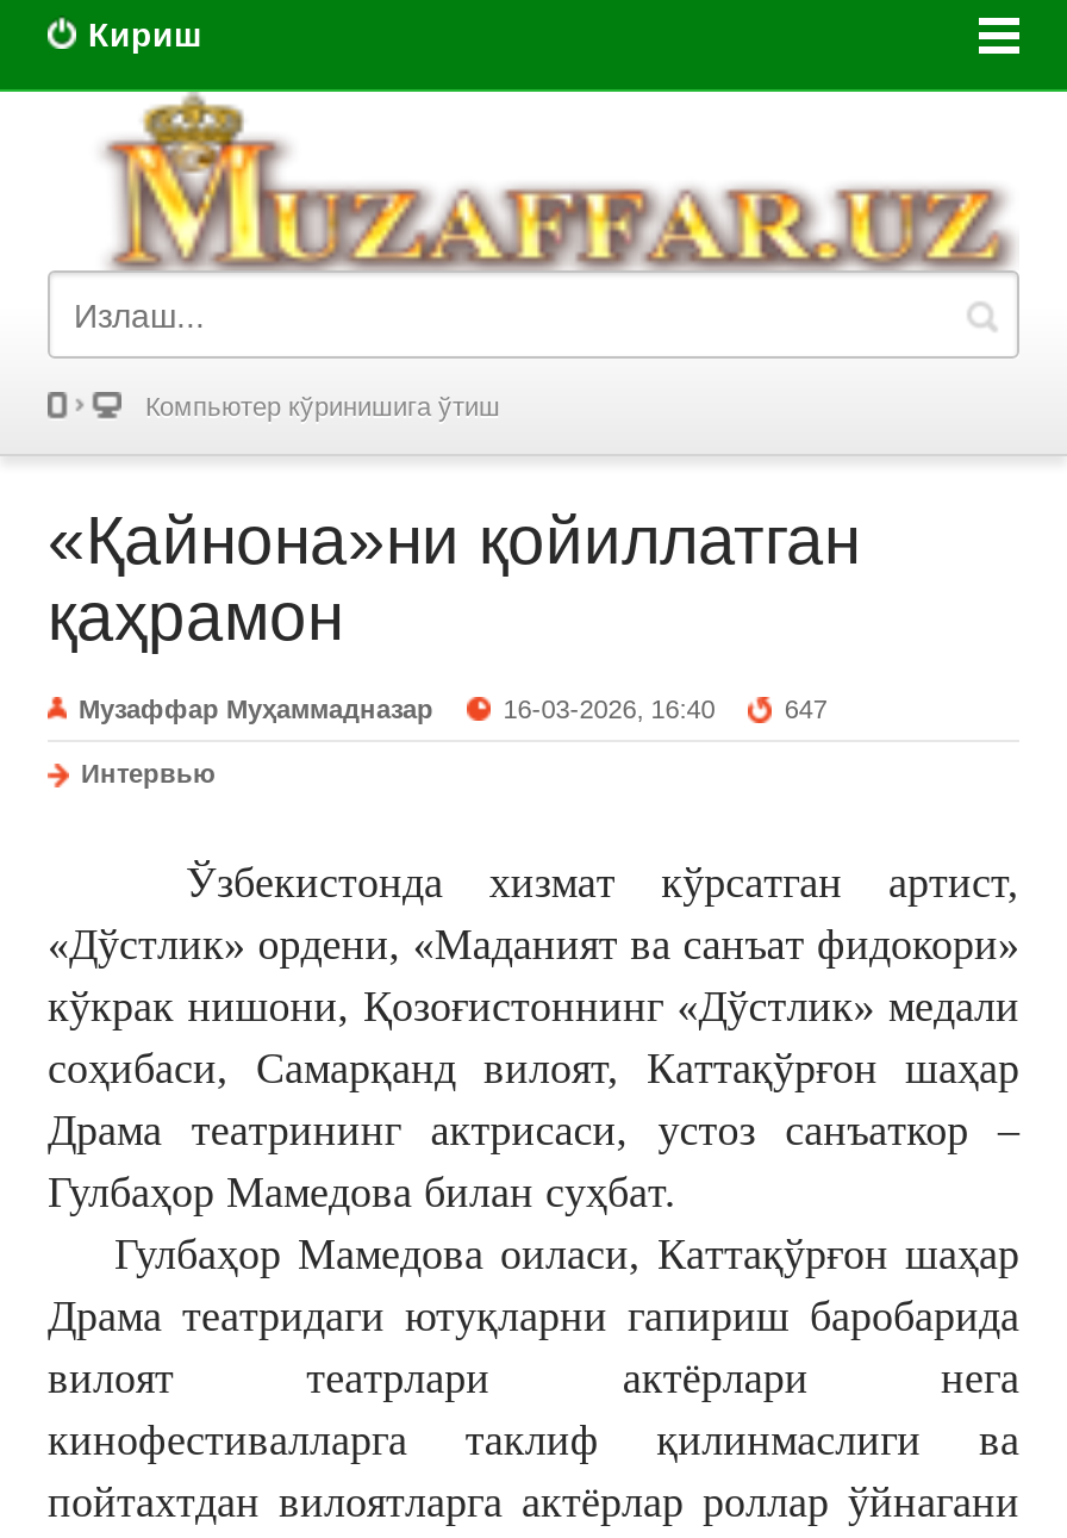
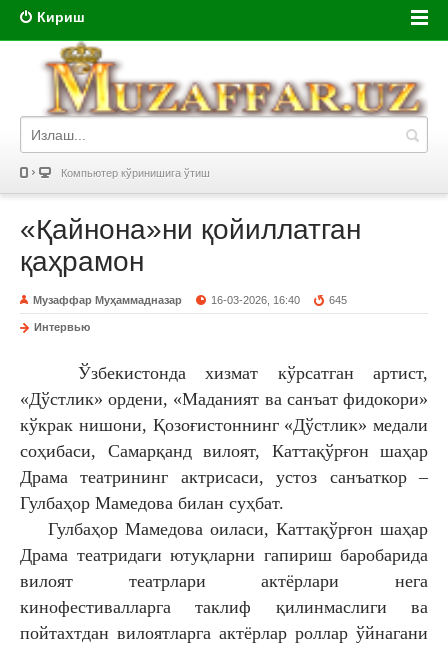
[785,695,827,723] 647 -> [329,294,347,306] 645

